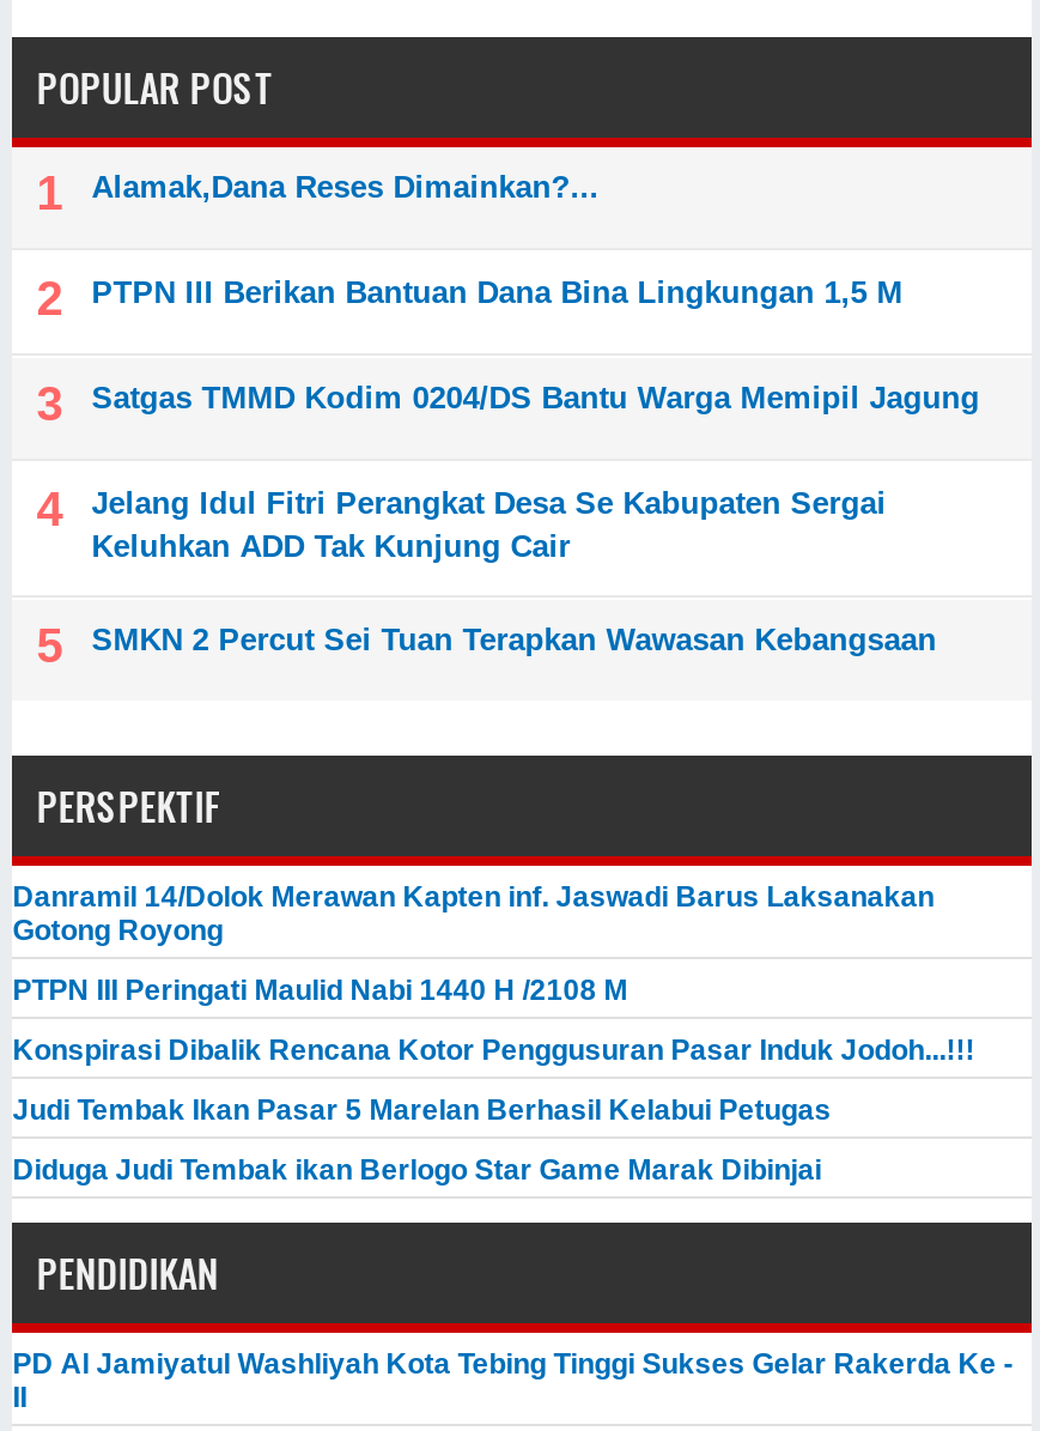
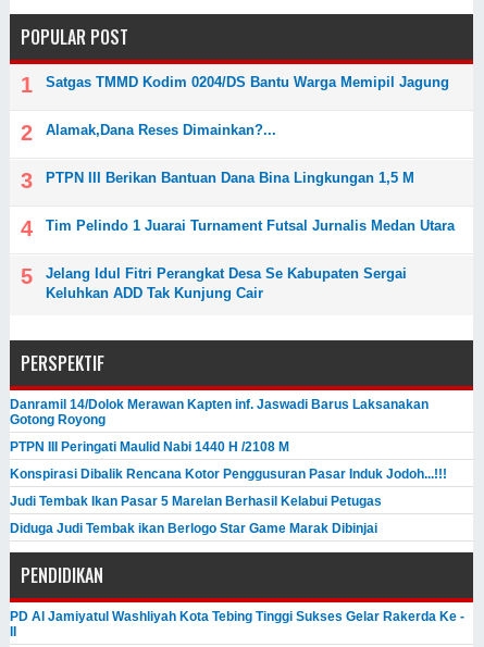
moved [91,169,903,310] -> [46,122,415,186]: Alamak,Dana Reses Dimainkan?... | PTPN III Berikan Bantuan Dana Bina Lingkungan 1,5 M
none -> [46,217,455,234] Tim Pelindo 1 Juarai Turnament Futsal Jurnalis Medan Utara
moved [91,379,979,415] -> [46,74,449,90]: Satgas TMMD Kodim 0204/DS Bantu Warga Memipil Jagung
moved [91,485,886,564] -> [46,265,407,301]: Jelang Idul Fitri Perangkat Desa Se Kabupaten Sergai | Keluhkan ADD Tak Kunjung Cair
[91,621,936,657] SMKN 2 Percut Sei Tuan Terapkan Wawasan Kebangsaan -> none

